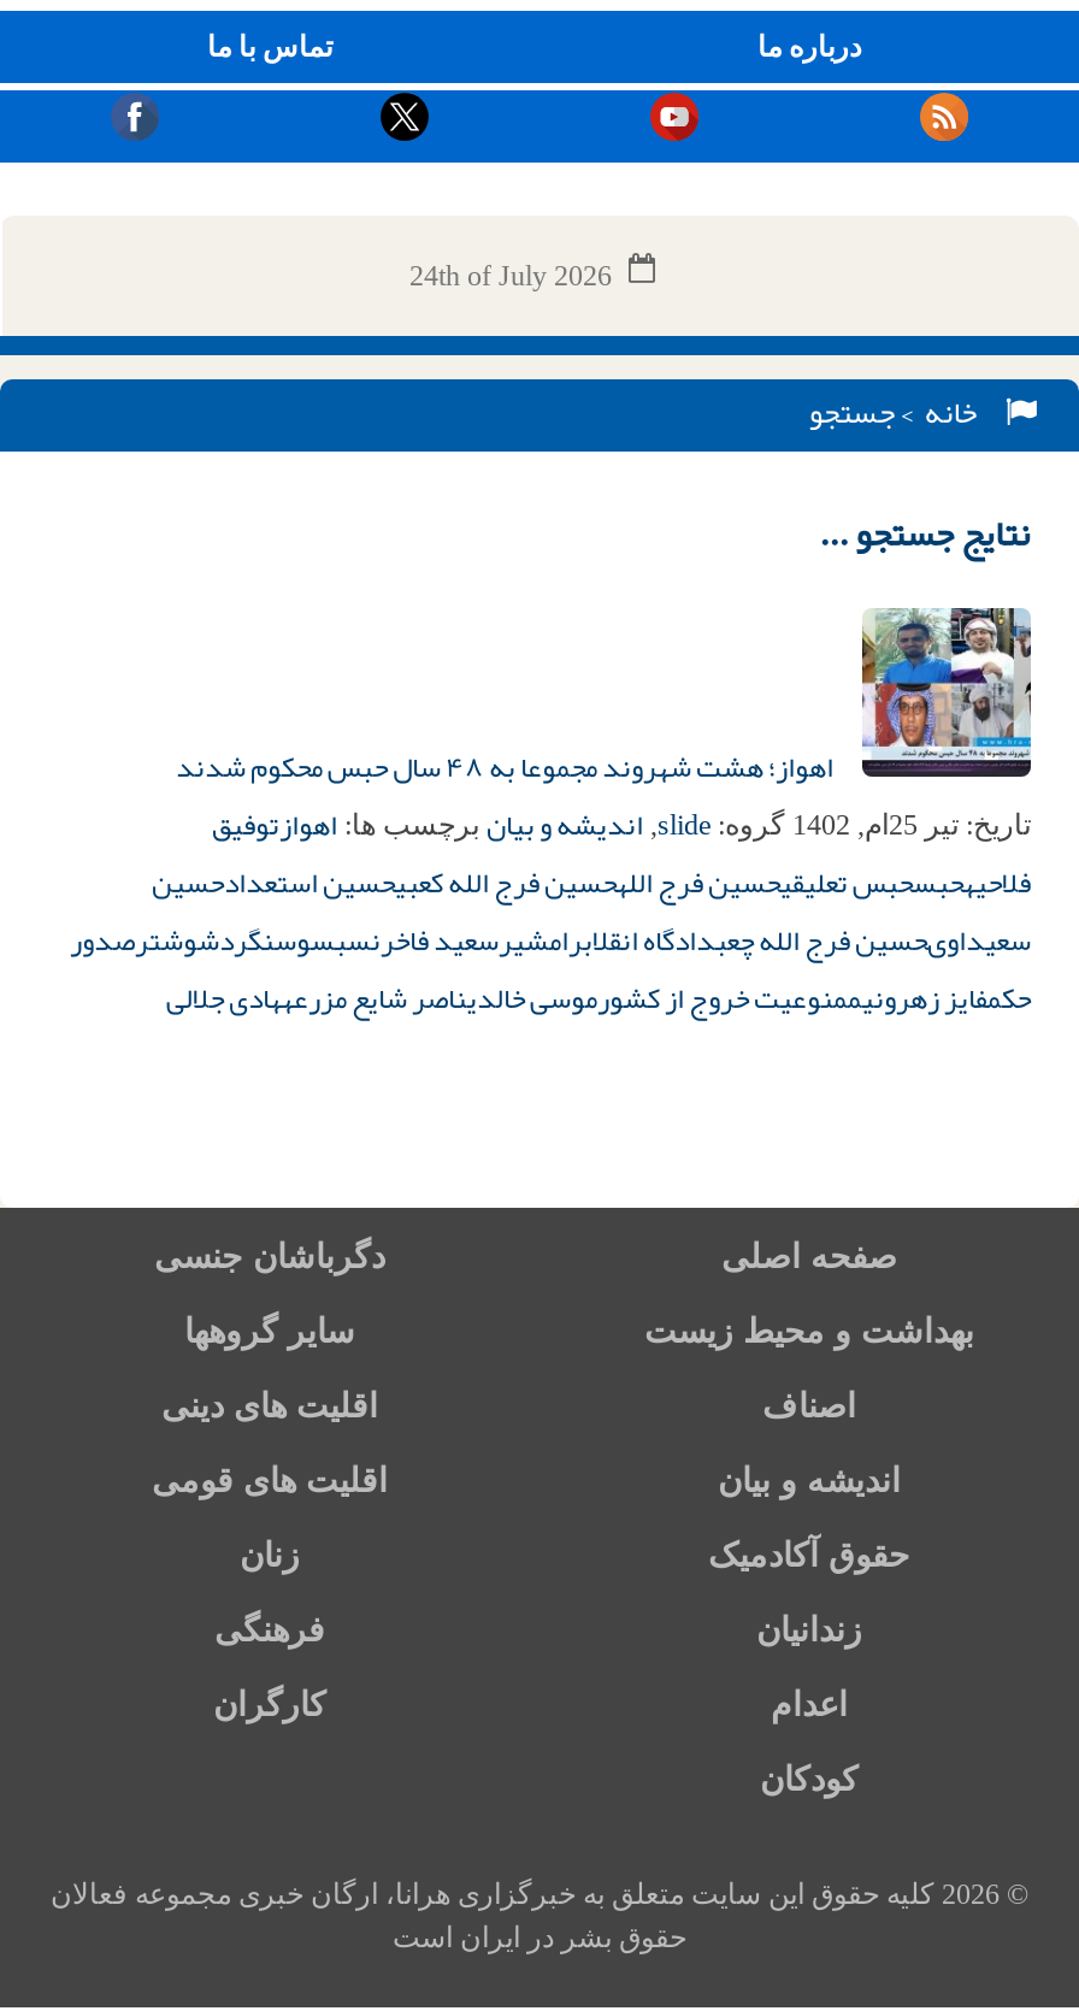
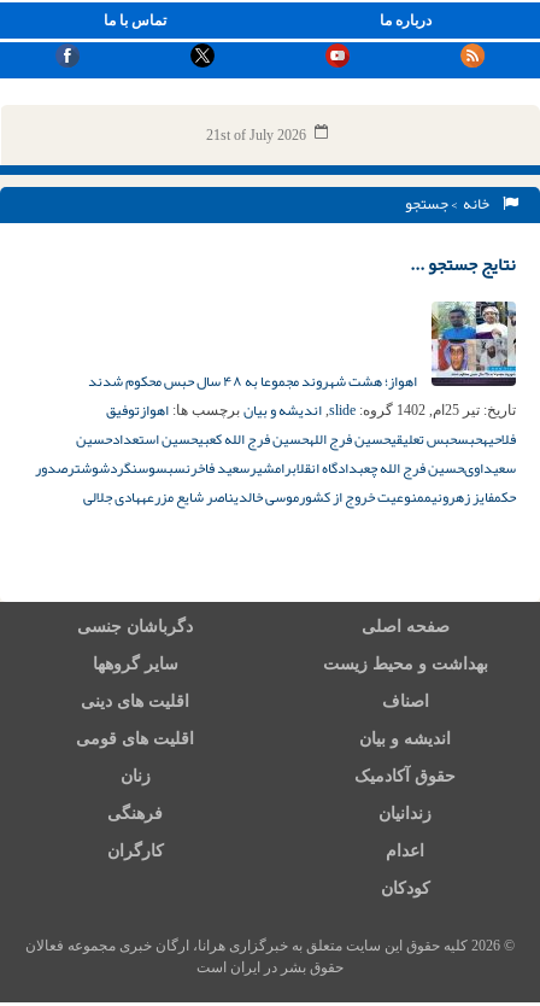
[409,259,612,293] 24th of July 2026 -> [206,127,306,144] 21st of July 2026

